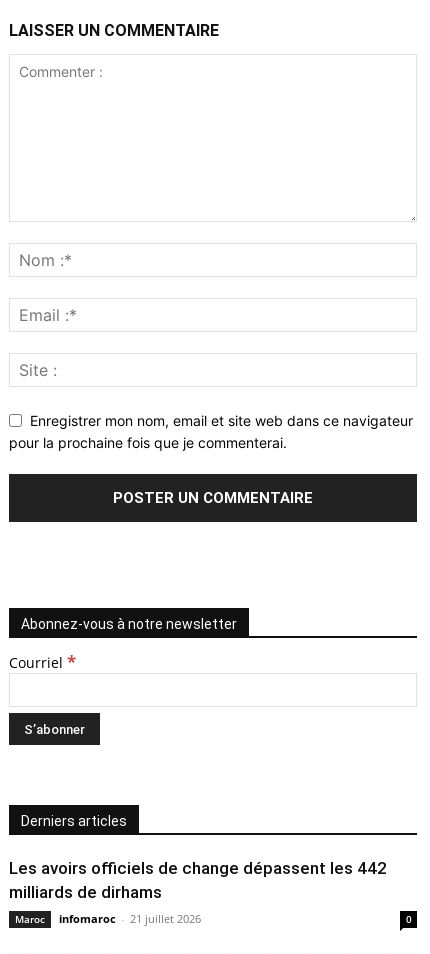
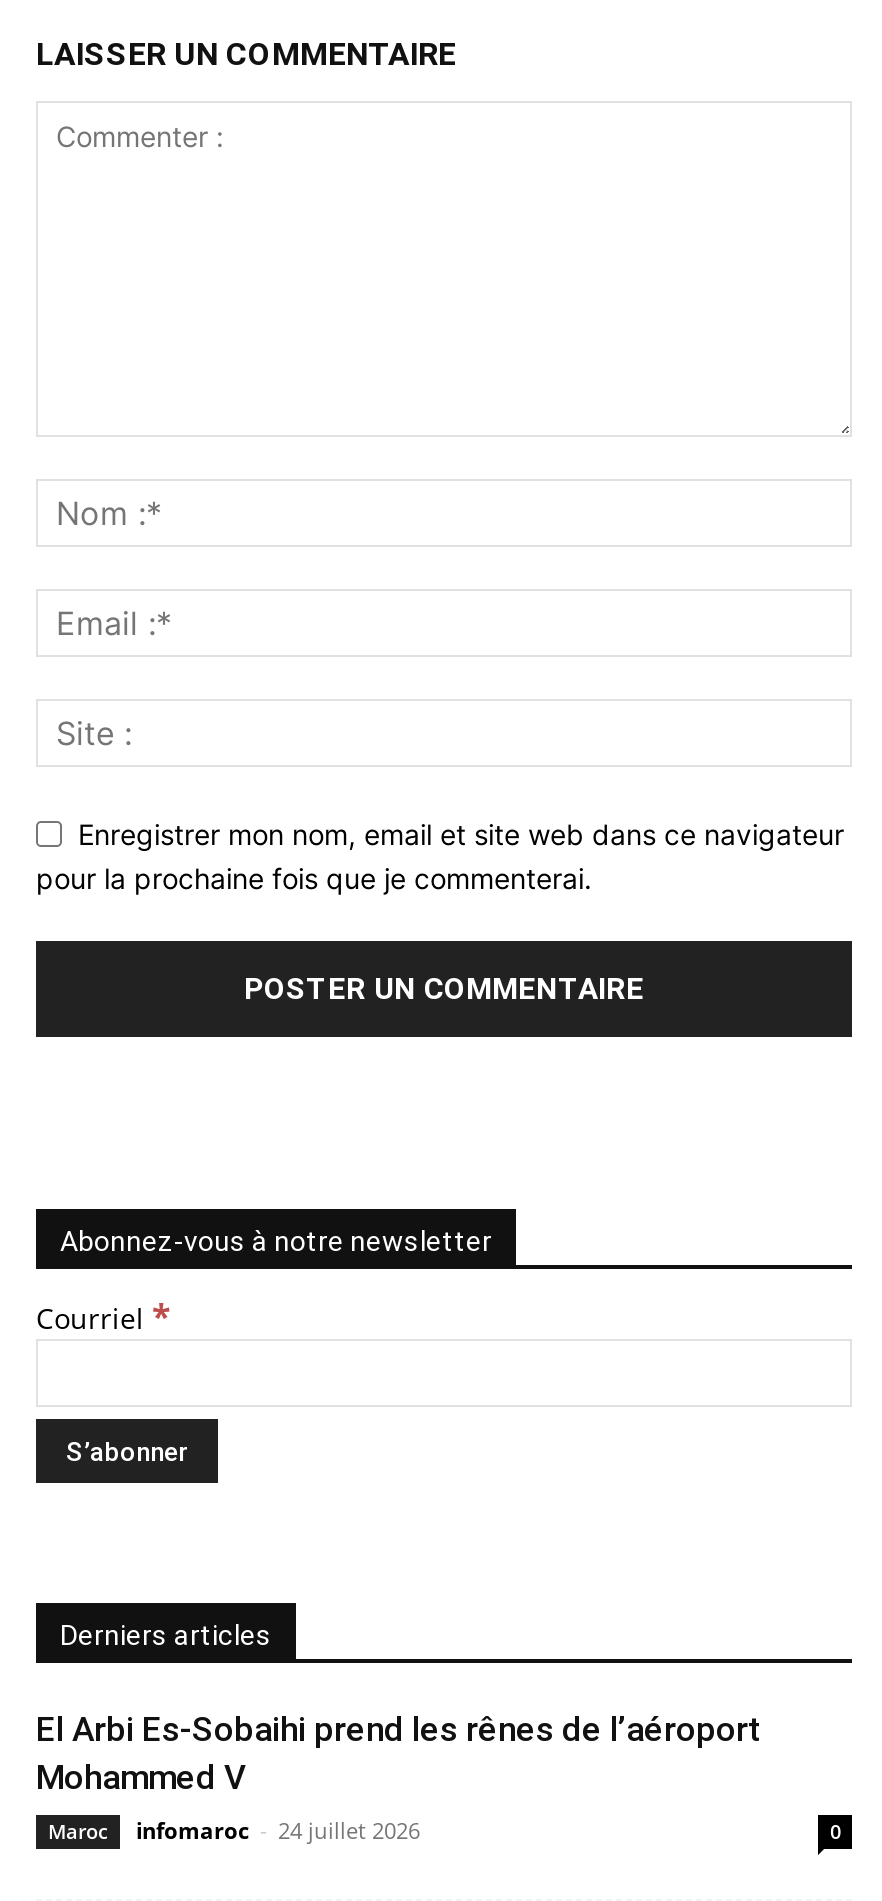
[9,858,387,902] Les avoirs officiels de change dépassent les 442 | milliards de dirhams -> [36,1710,762,1798] El Arbi Es-Sobaihi prend les rênes de l’aéroport | Mohammed V
[59,911,201,926] infomaroc - 21 juillet 2026 -> [136,1816,420,1846] infomaroc - 24 juillet 2026

